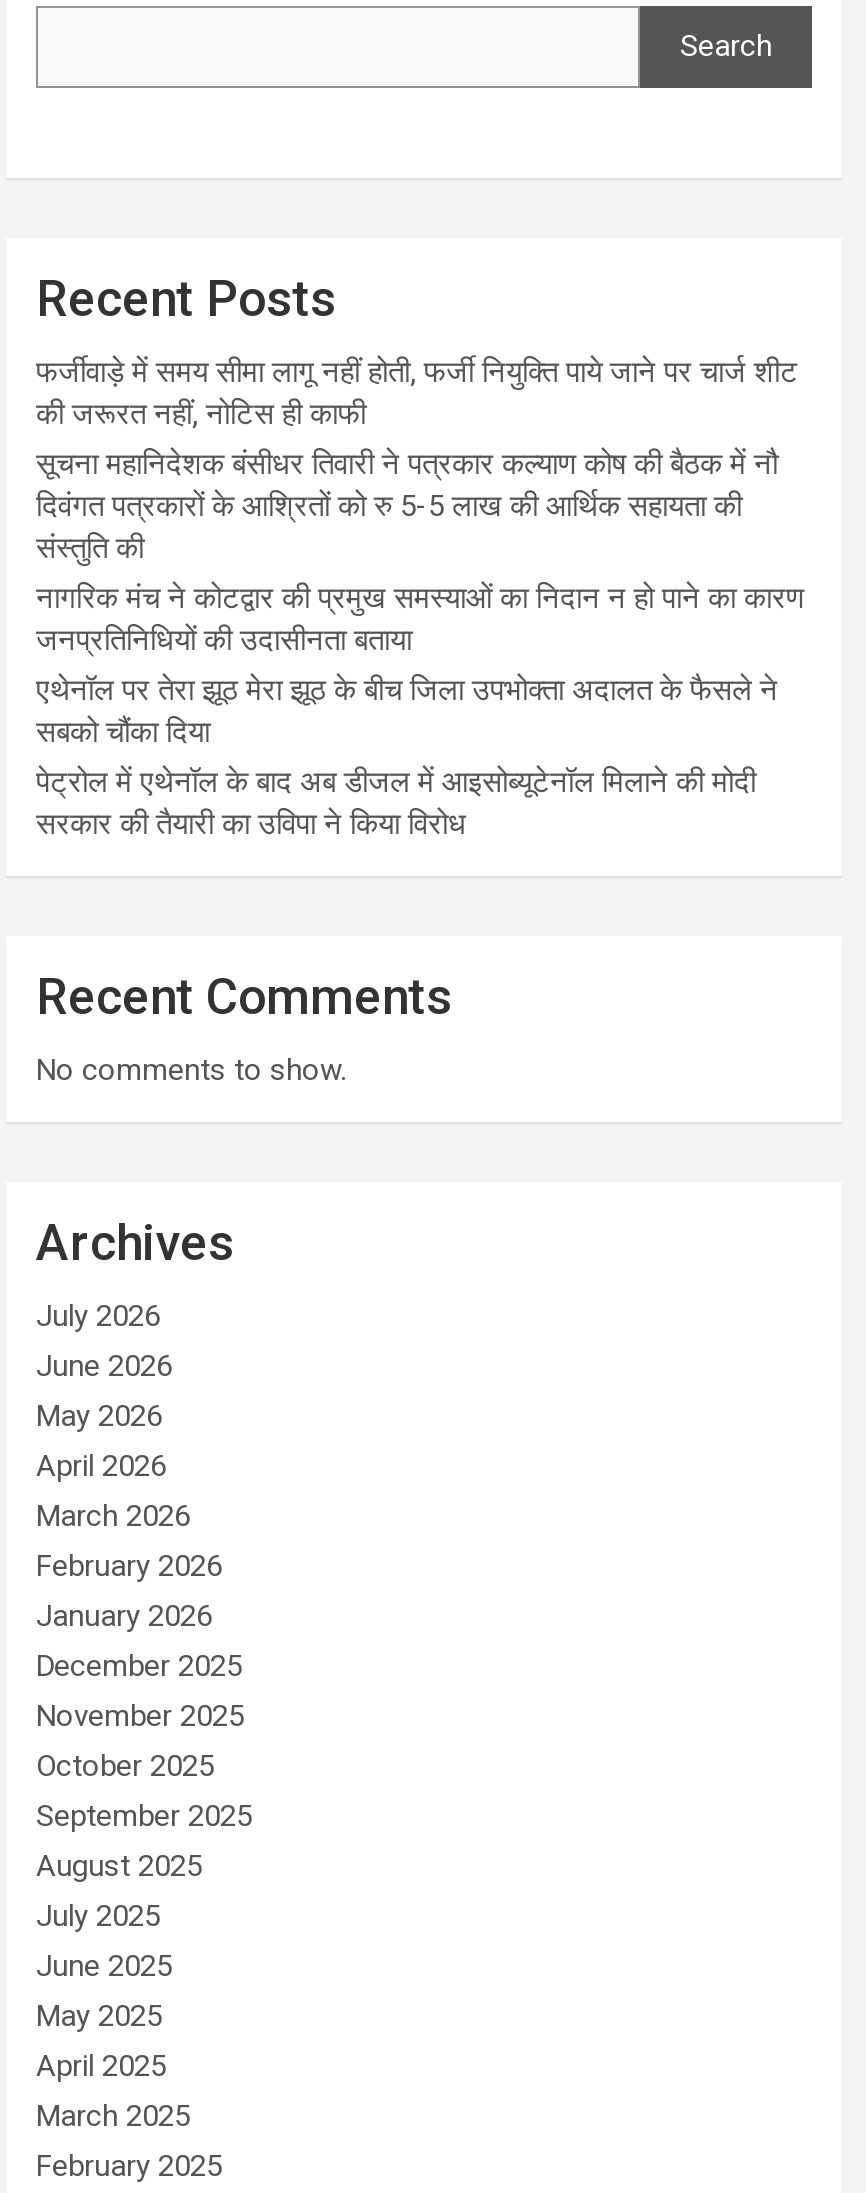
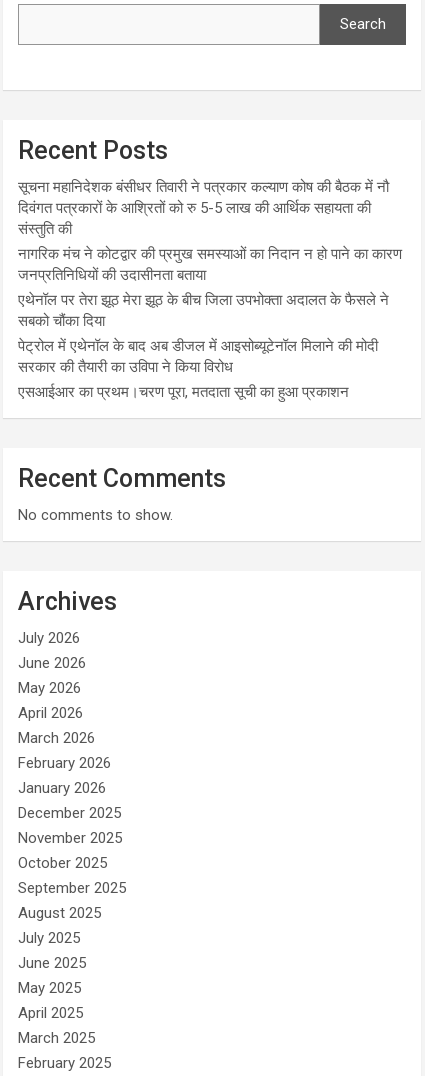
[36,355,798,433] फर्जीवाड़े में समय सीमा लागू नहीं होती, फर्जी नियुक्ति पाये जाने पर चार्ज शीट | की जरूरत नहीं, नोटिस ही काफी -> none
moved [36,447,804,843] -> [18,178,402,376]: सूचना महानिदेशक बंसीधर तिवारी ने पत्रकार कल्याण कोष की बैठक में नौ | दिवंगत पत्रकारों के आश्रितों को रु 5-5 लाख की आर्थिक सहायता की | संस्तुति की | ... | पेट्रोल में एथेनॉल के बाद अब डीजल में आइसोब्यूटेनॉल मिलाने की मोदी | सरकार की तैयारी का उविपा ने किया विरोध
none -> [18,383,349,401] एसआईआर का प्रथम।चरण पूरा, मतदाता सूची का हुआ प्रकाशन

